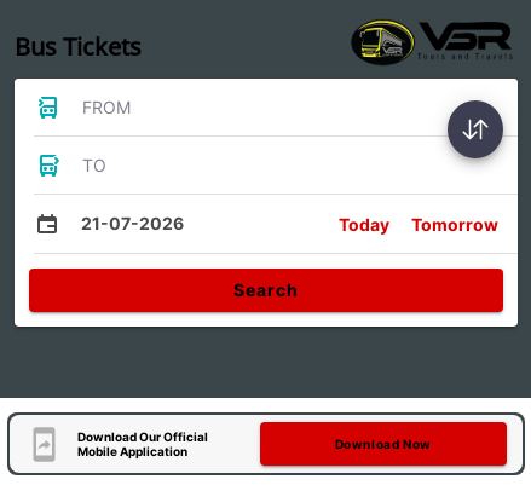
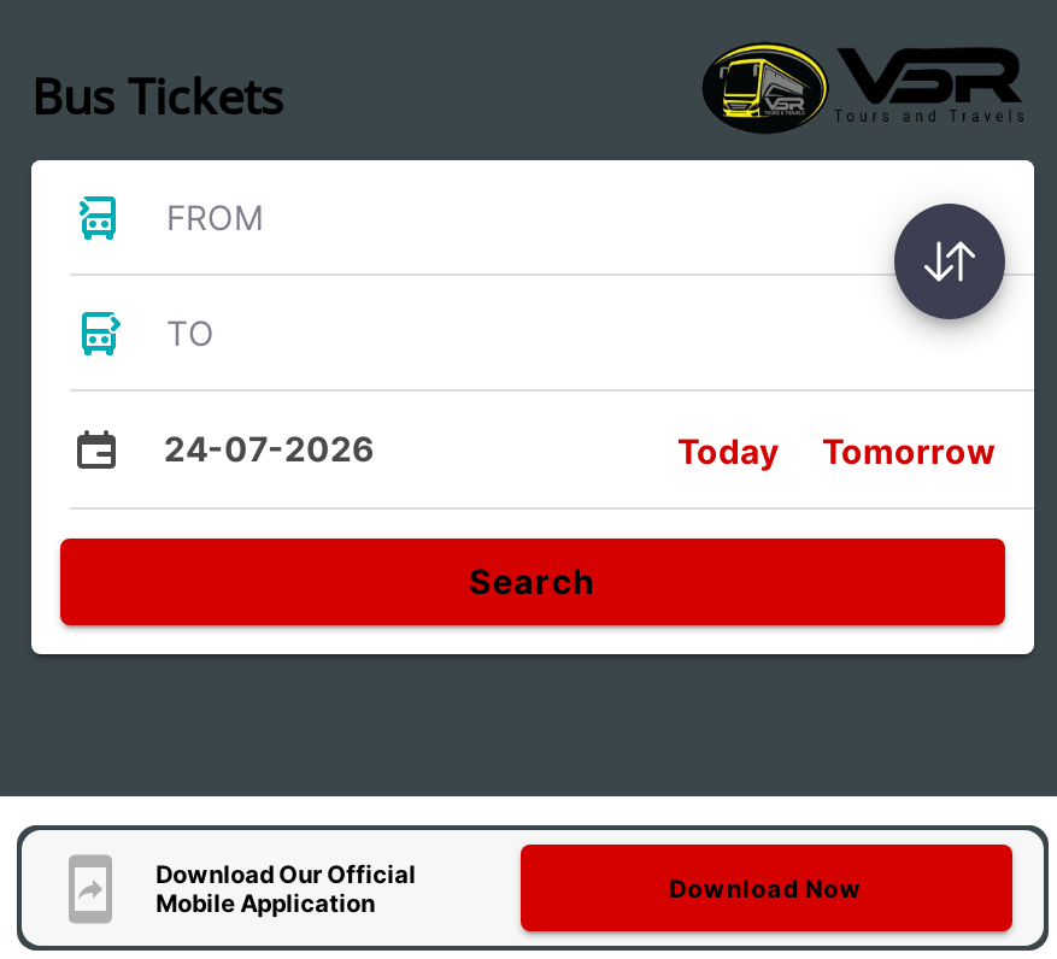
[81,213,184,233] 21-07-2026 -> [164,428,374,469] 24-07-2026

